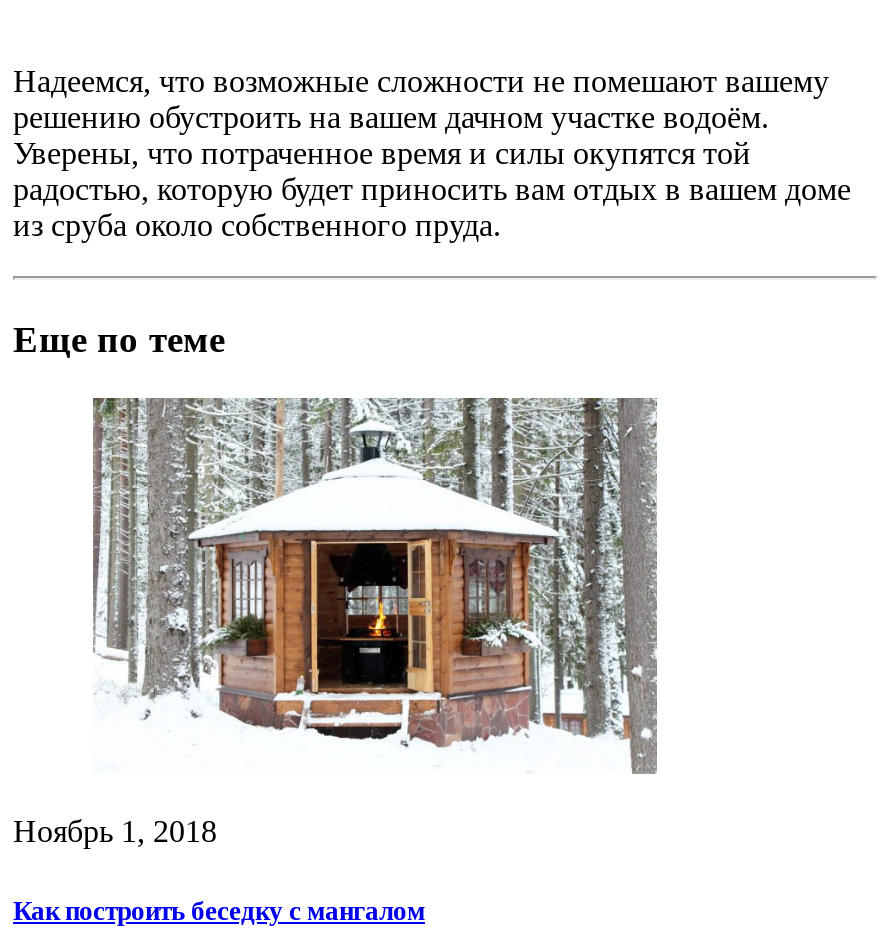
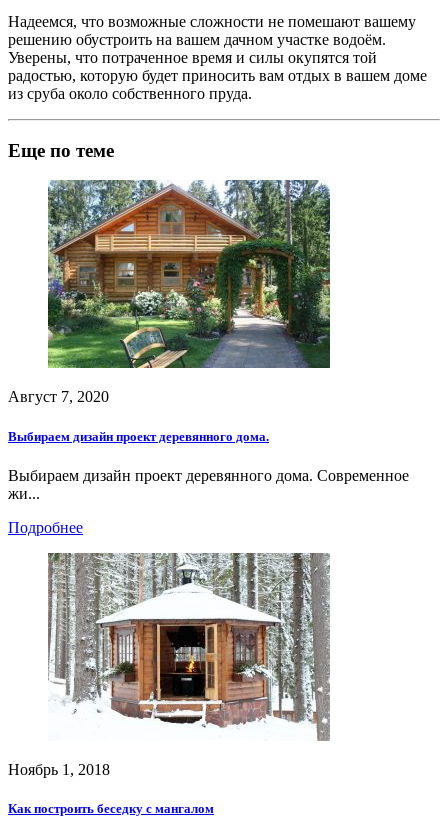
none -> [8,180,409,536] [image] | Август 7, 2020 | Выбираем дизайн проект деревянного дома. | Выбираем дизайн проект деревянного дома. Современное | жи... | Подробнее

